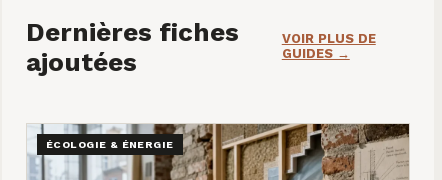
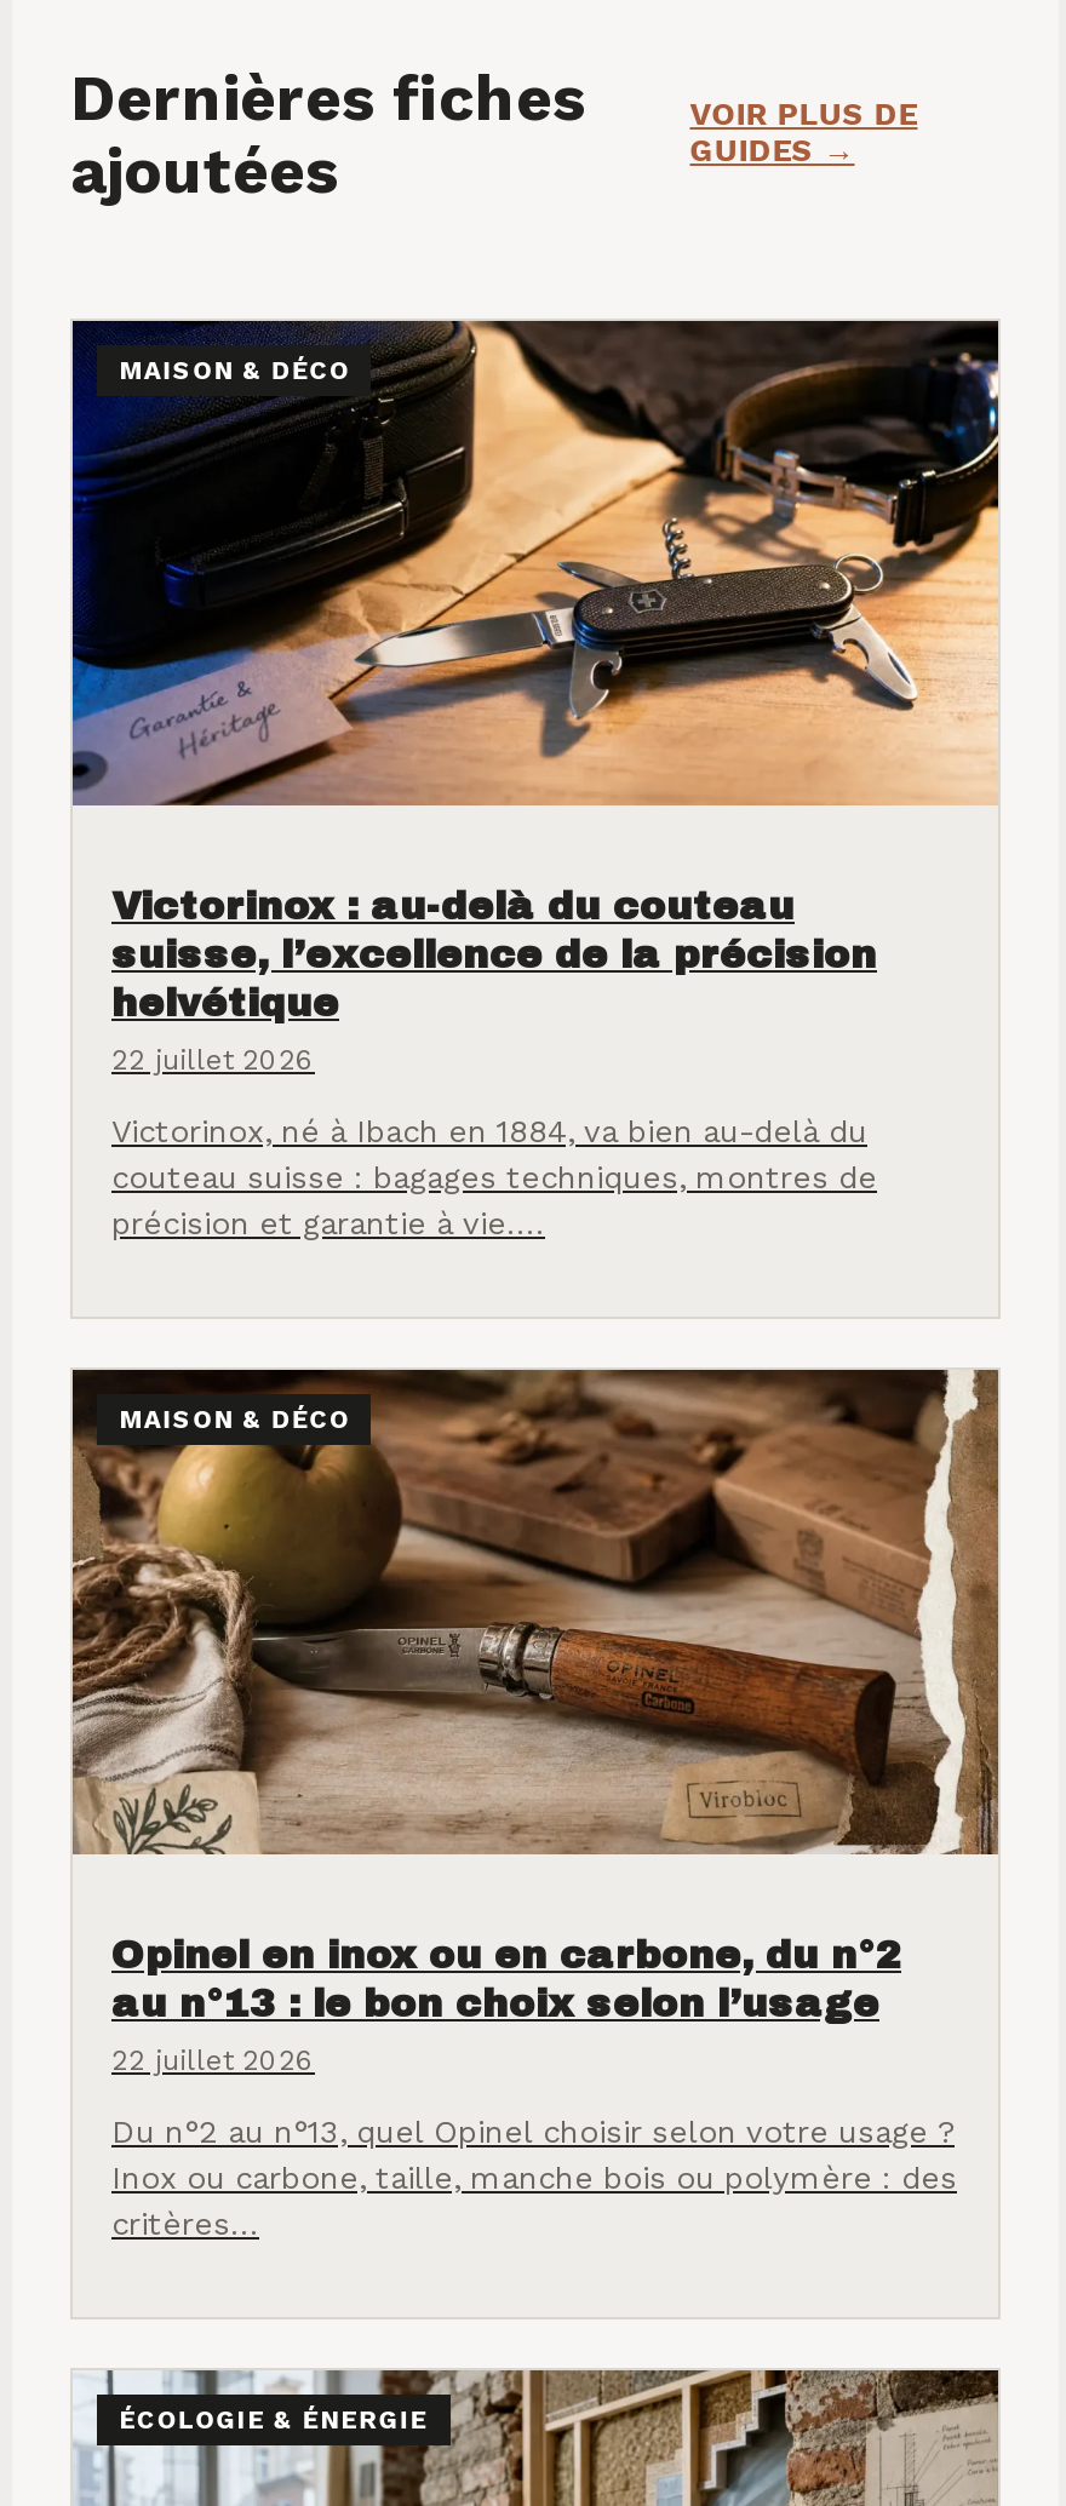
none -> [70,319,1001,808] [image] | MAISON & DÉCO
none -> [70,1367,998,1857] [image] | MAISON & DÉCO
none -> [111,885,877,1241] Victorinox : au-delà du couteau | suisse, l’excellence de la précision | helvétique | 22 juillet 2026 | Victorinox, né à Ibach en 1884, va bien au-delà du | couteau suisse : bagages techniques, montres de | précision et garantie à vie.…
none -> [111,1934,957,2242] Opinel en inox ou en carbone, du n°2 | au n°13 : le bon choix selon l’usage | 22 juillet 2026 | Du n°2 au n°13, quel Opinel choisir selon votre usage ? | Inox ou carbone, taille, manche bois ou polymère : des | critères…

